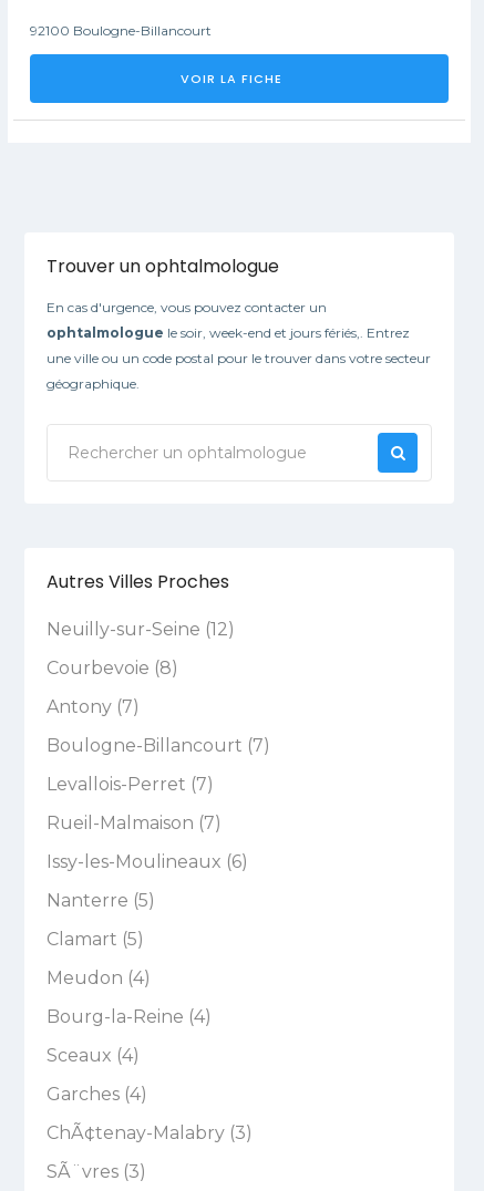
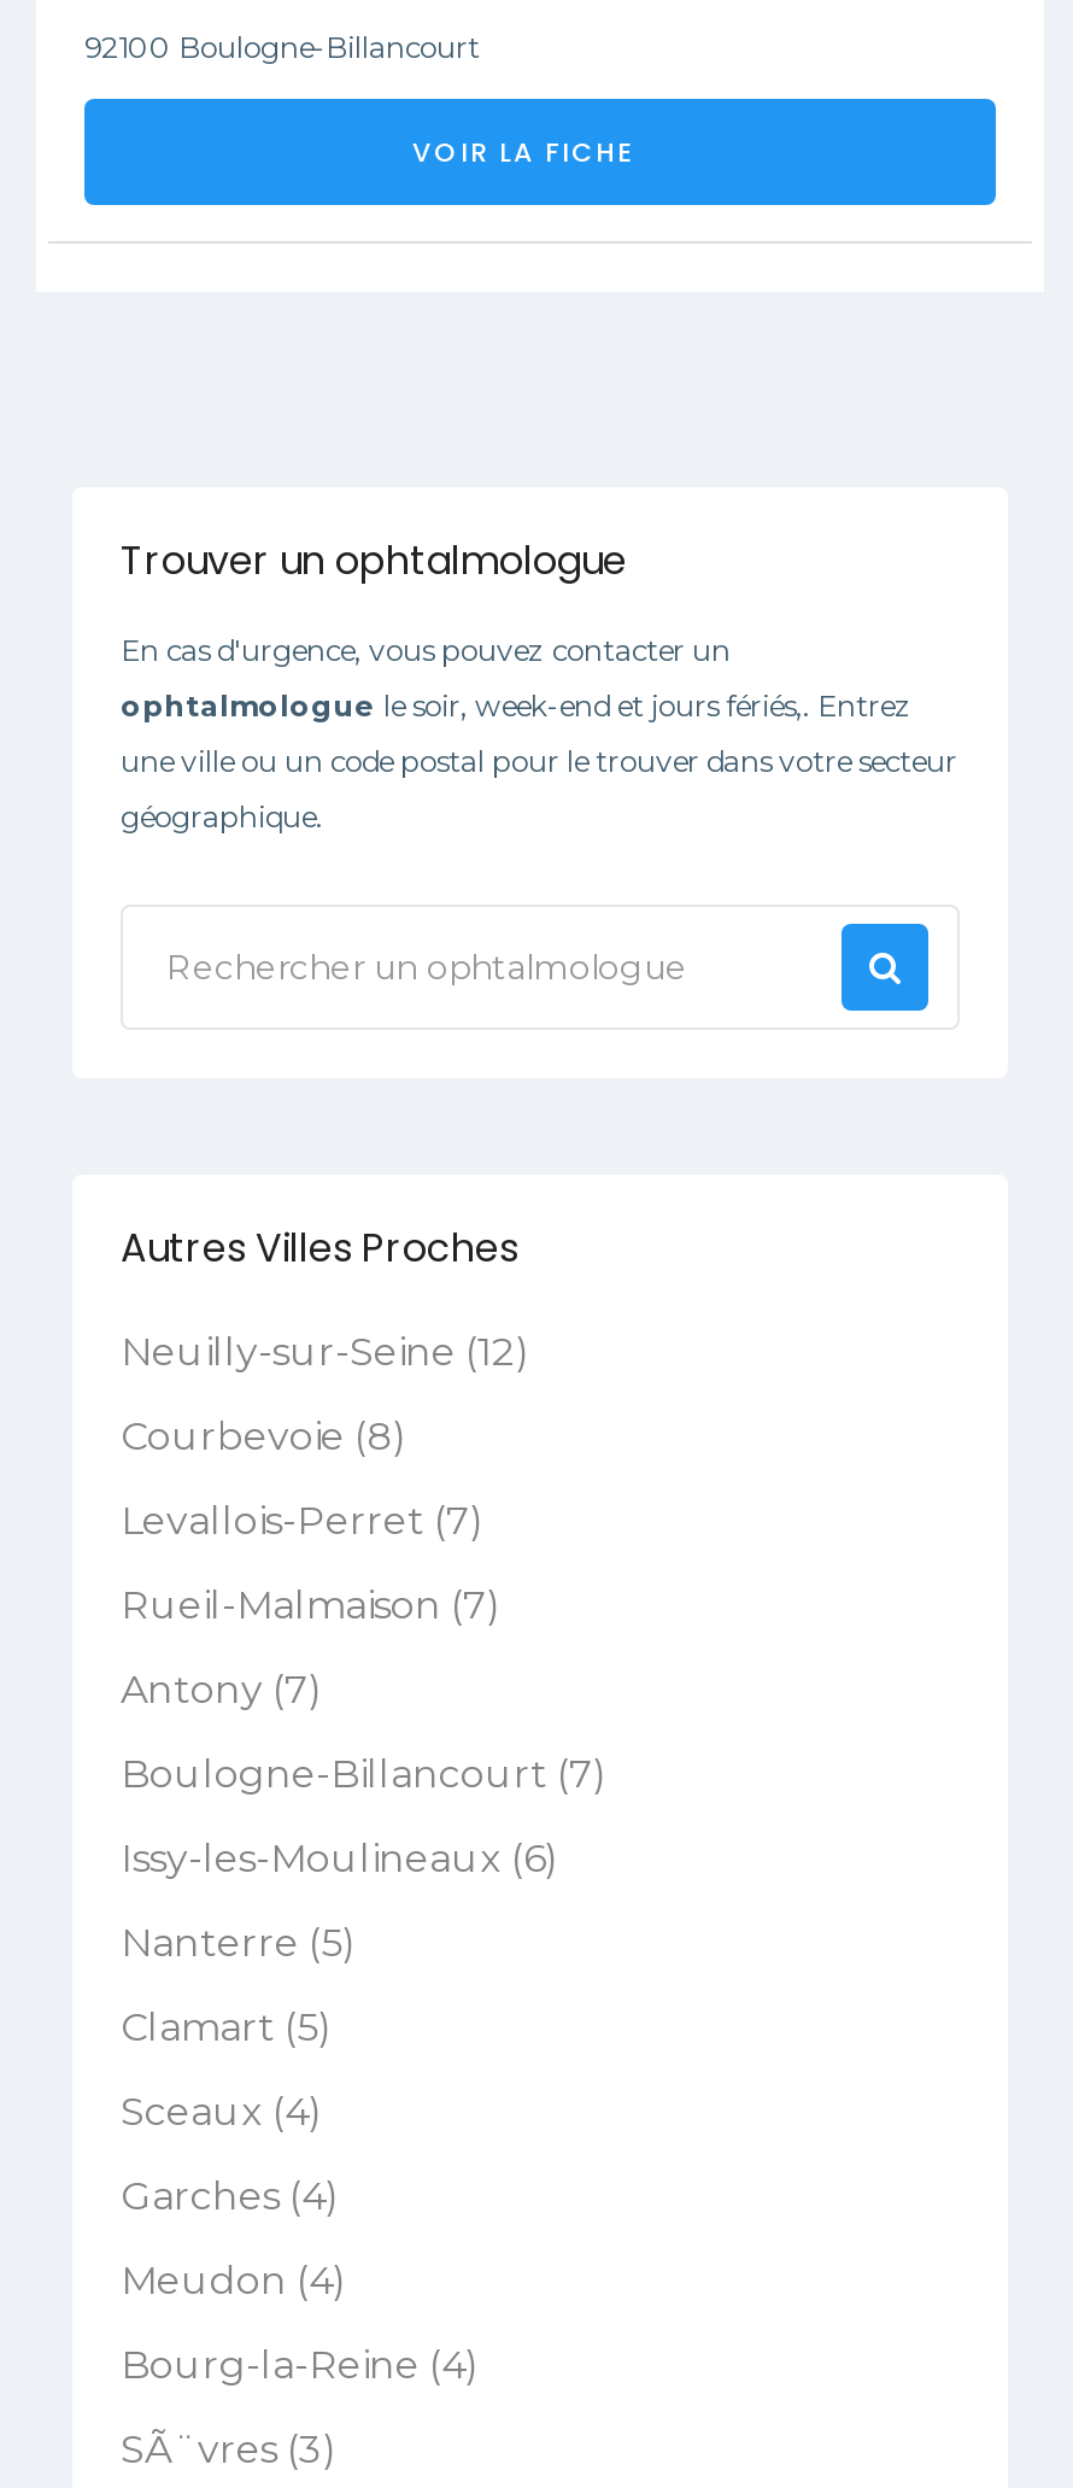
moved [47,696,270,756] -> [121,1667,608,1797]: Antony (7) | Boulogne-Billancourt (7)
moved [47,774,222,833] -> [121,1498,502,1628]: Levallois-Perret (7) | Rueil-Malmaison (7)
moved [47,967,212,1027] -> [121,2258,480,2388]: Meudon (4) | Bourg-la-Reine (4)
moved [47,1045,147,1105] -> [121,2089,340,2219]: Sceaux (4) | Garches (4)
[47,1122,253,1143] ChÃ¢tenay-Malabry (3) -> none

